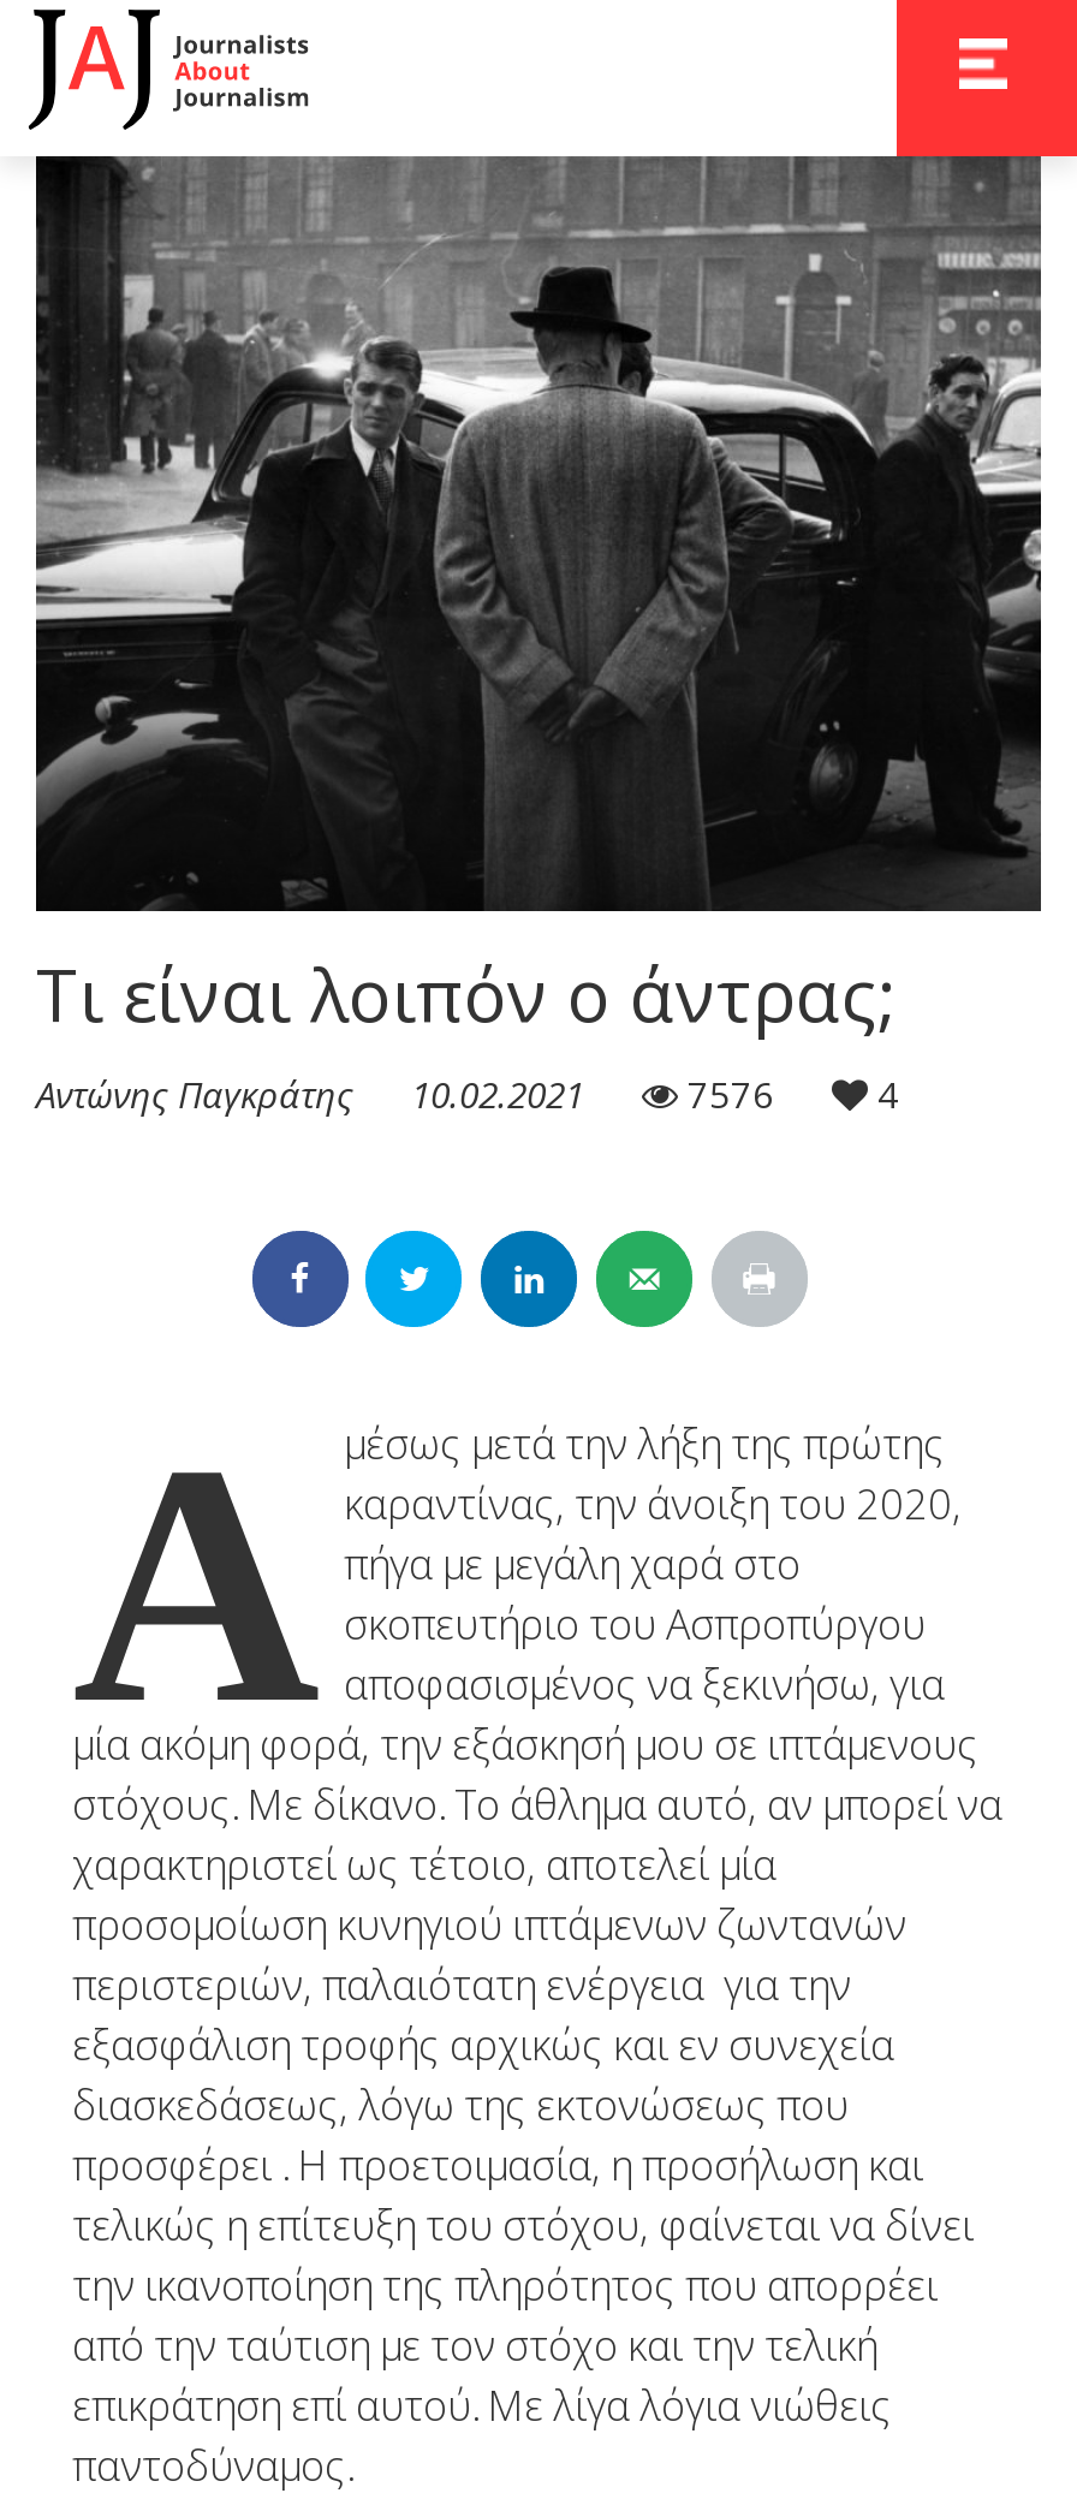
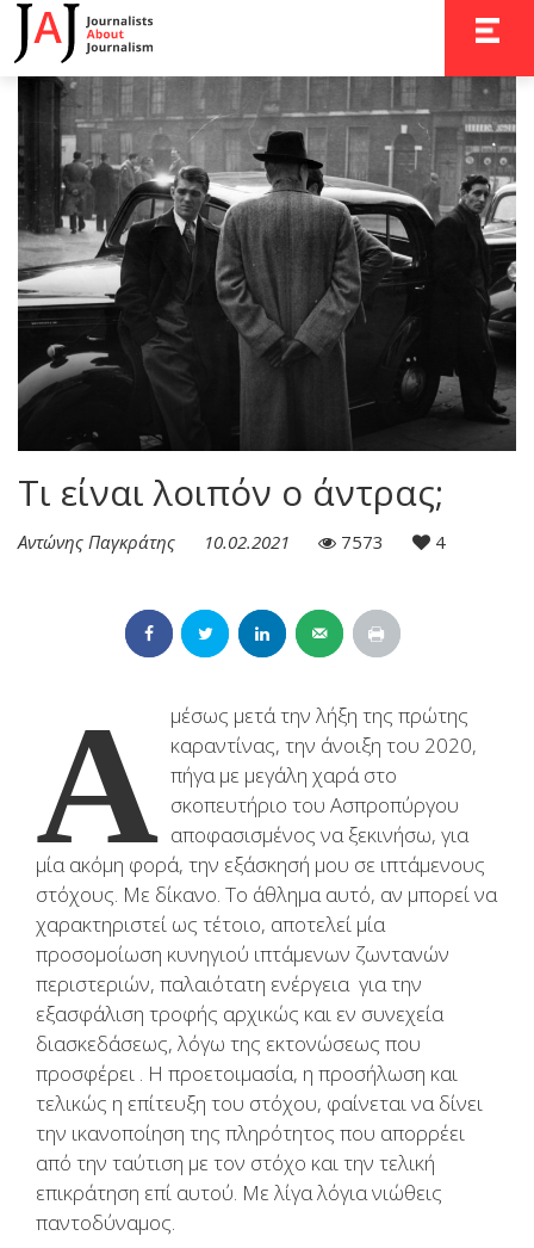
[36,1069,899,1117] Αντώνης Παγκράτης 10.02.2021 7576 4 -> [18,529,446,553] Αντώνης Παγκράτης 10.02.2021 7573 4

